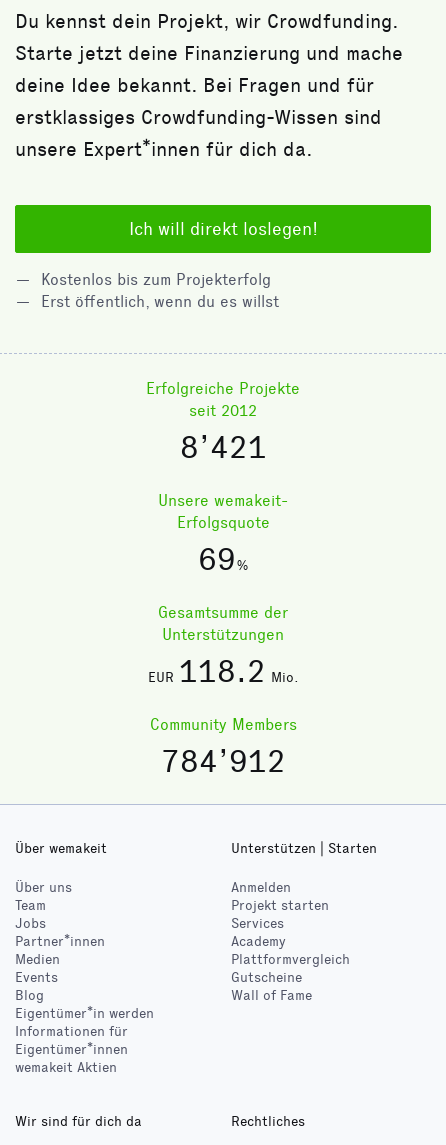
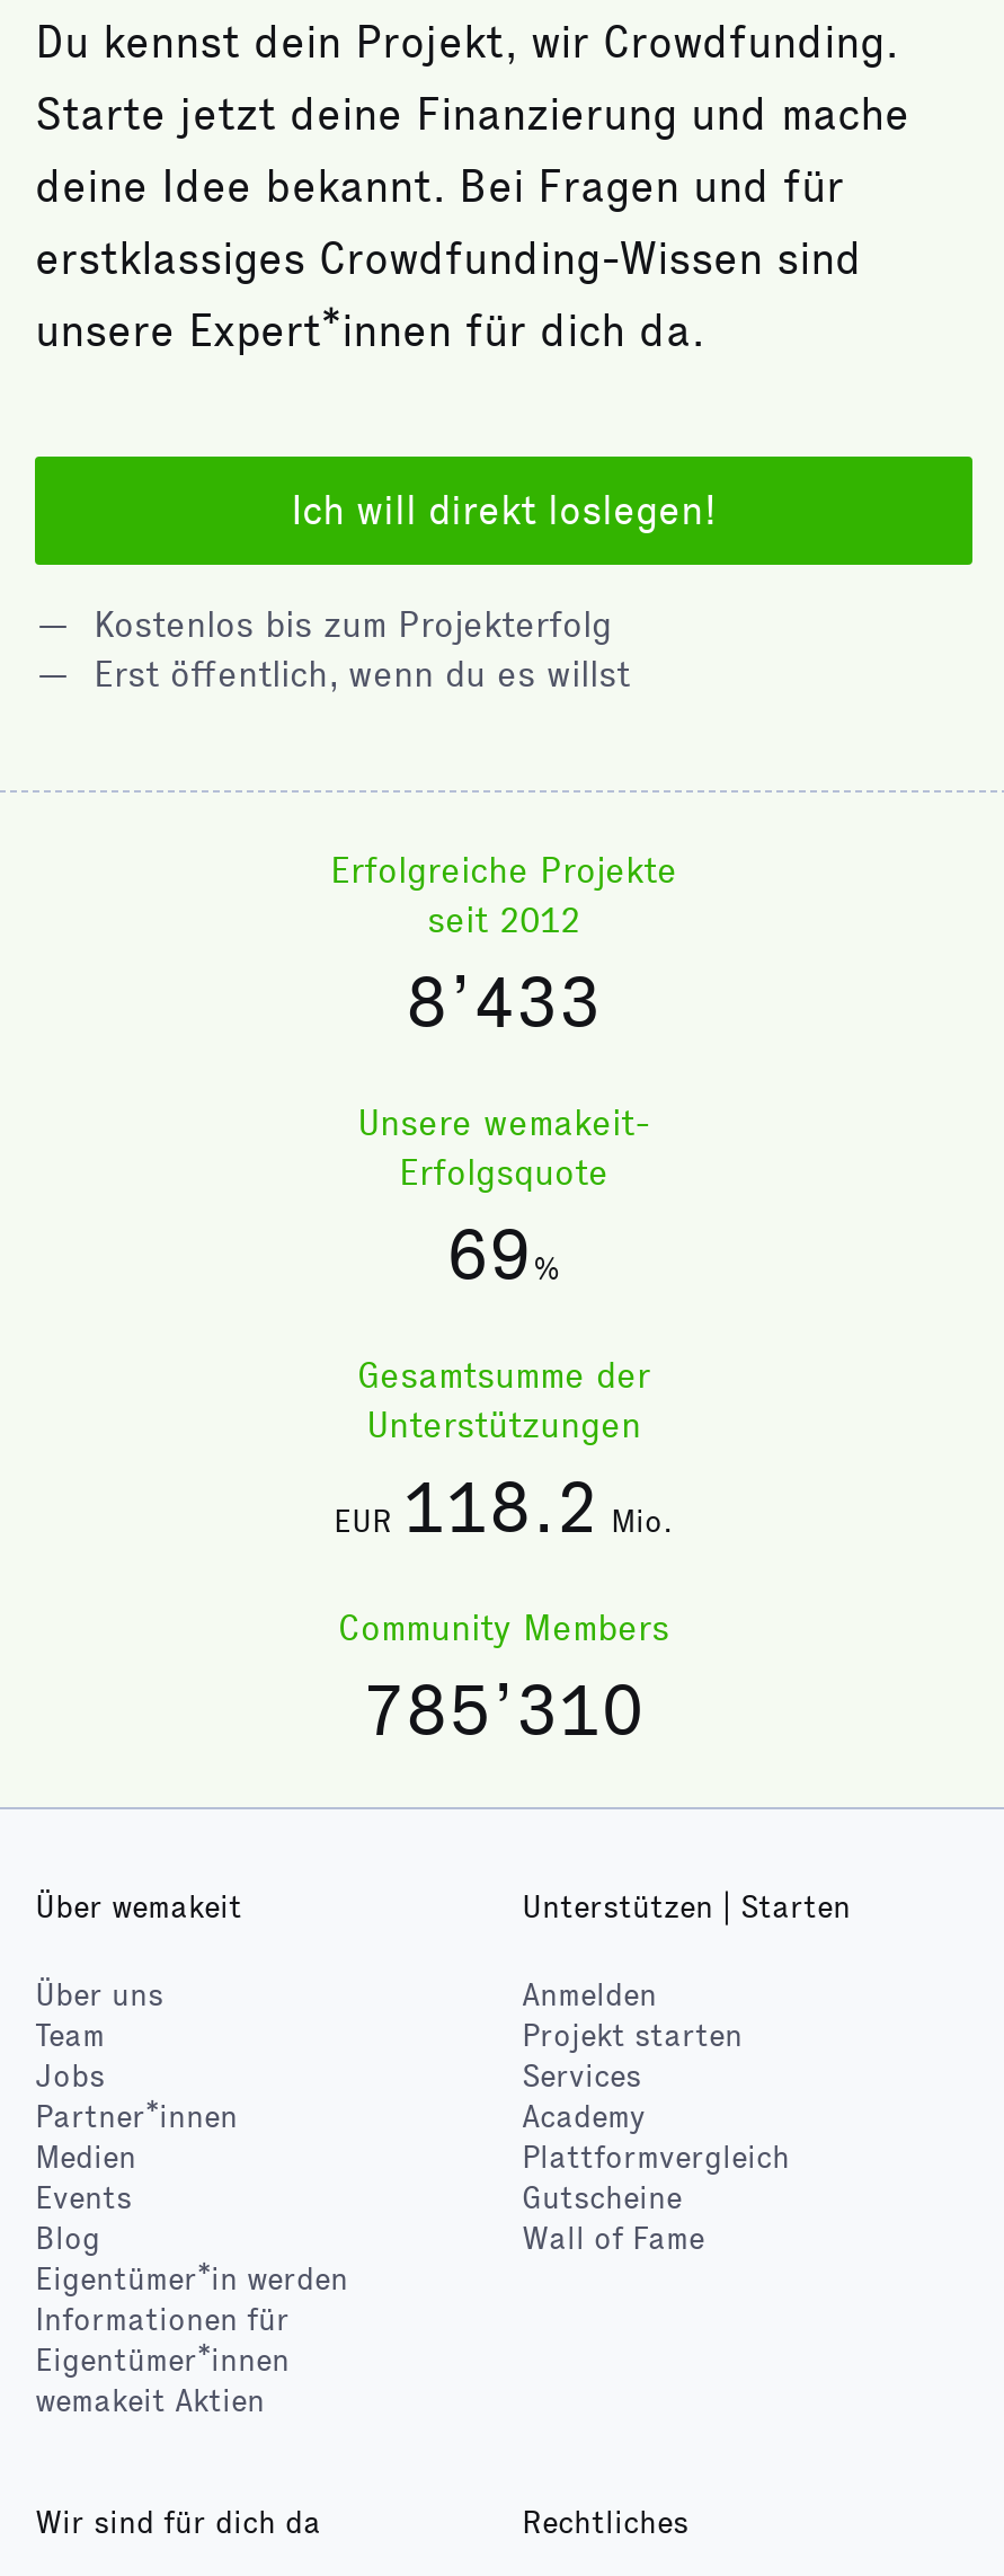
[179,428,266,467] 8’421 -> [406,959,602,1047] 8’433
[160,742,285,781] 784’912 -> [363,1667,645,1755] 785’310

